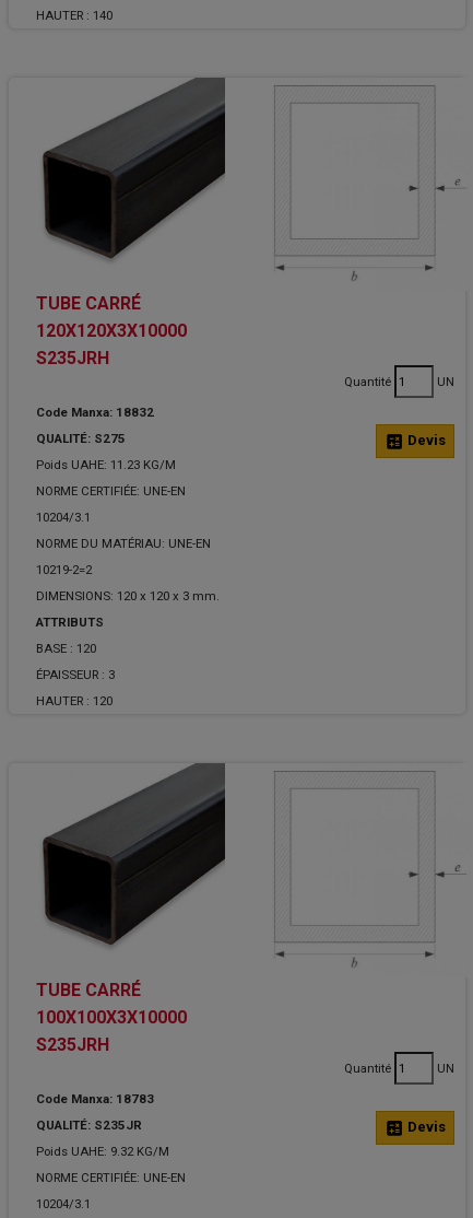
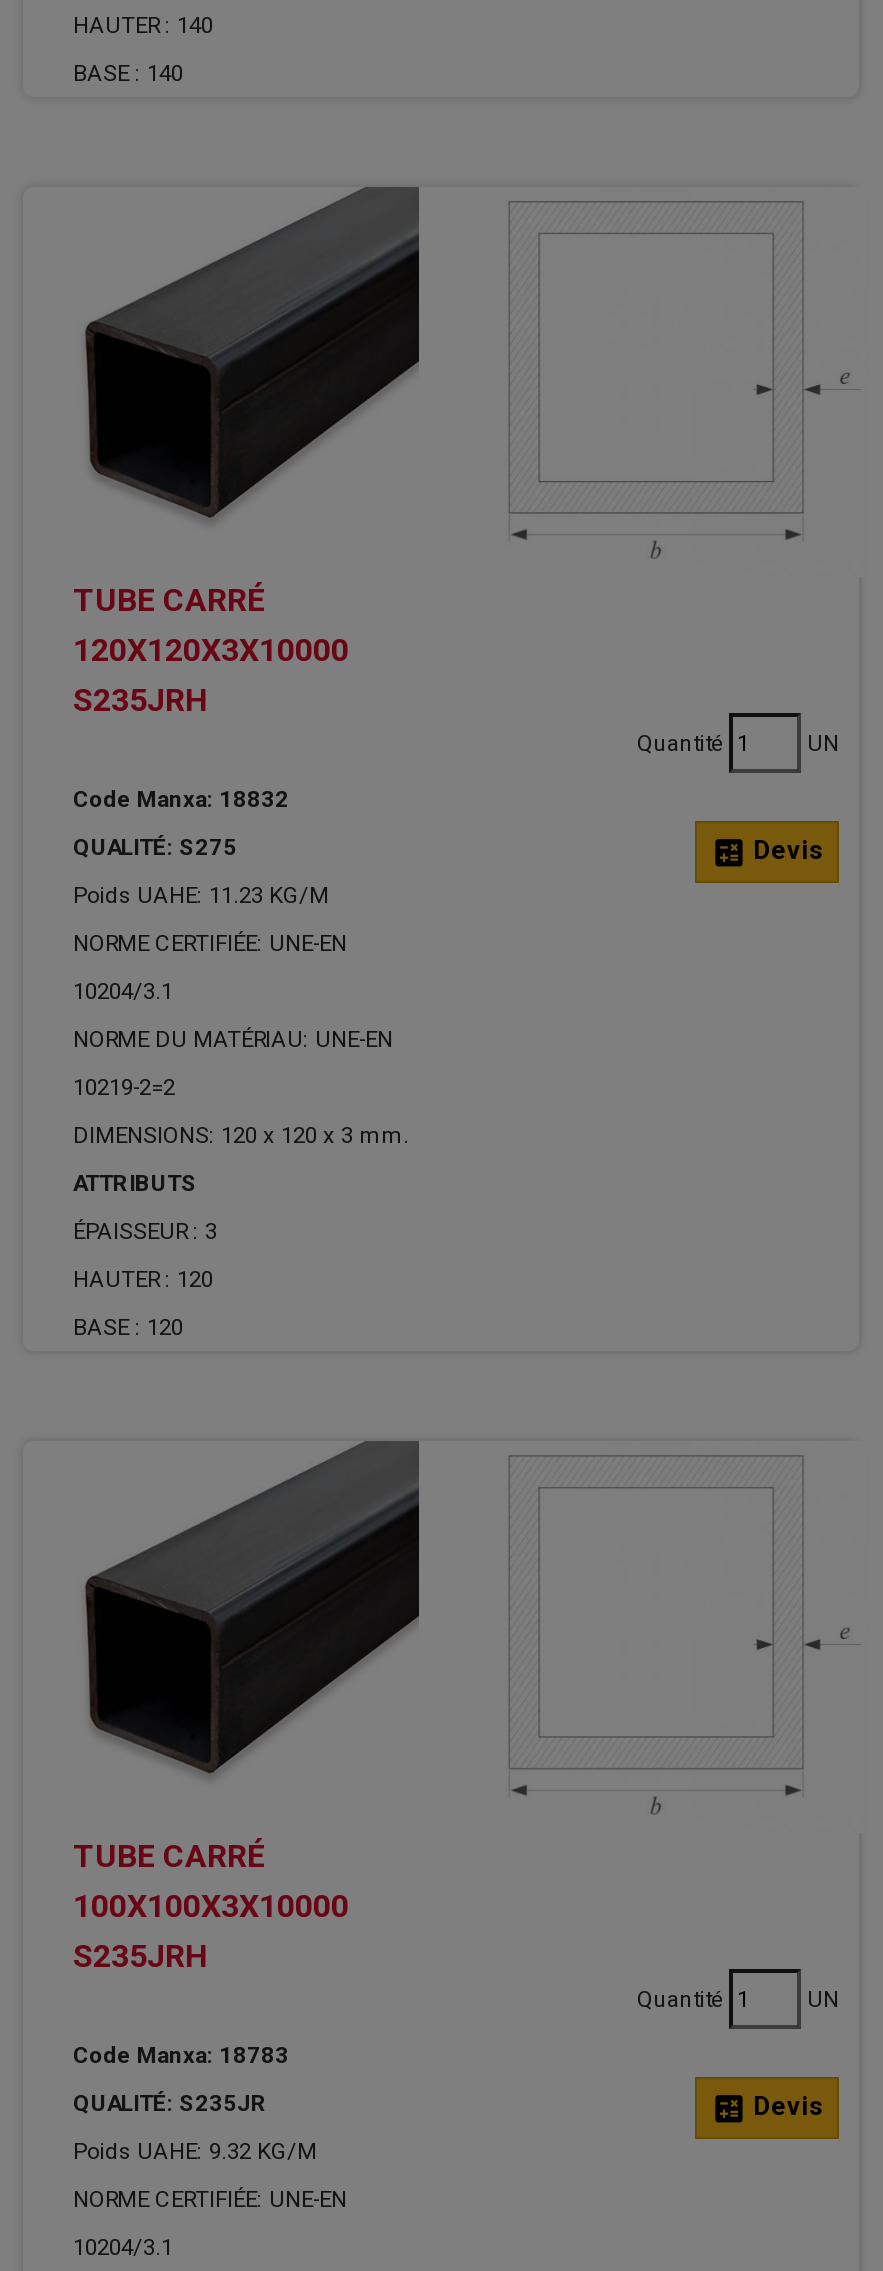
none -> [73,59,183,87] BASE : 140
[36,641,96,657] BASE : 120 -> none
none -> [73,1314,183,1342] BASE : 120

